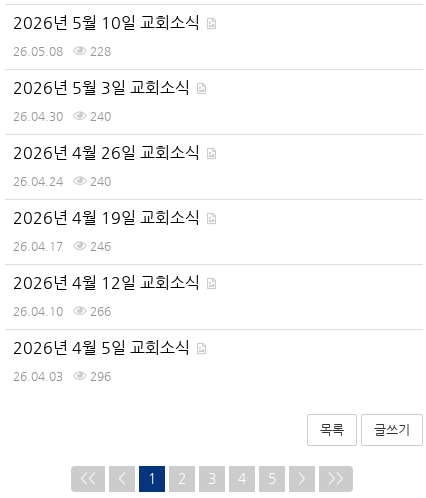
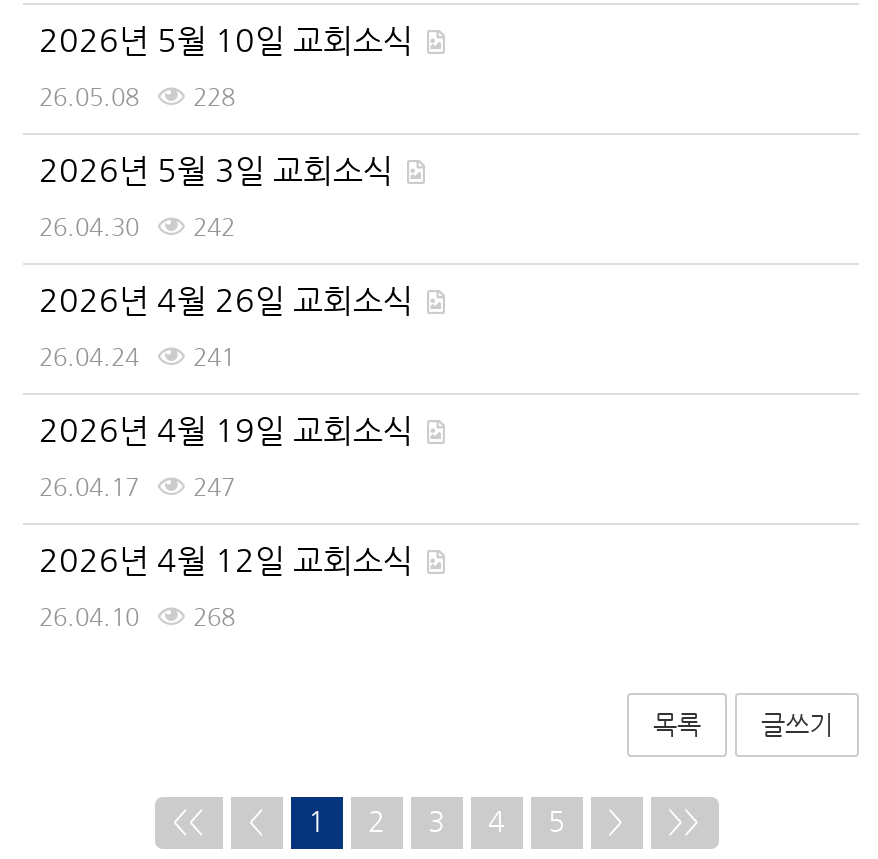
[13,108,111,123] 26.04.30 240 -> [39,211,235,241] 26.04.30 242
[13,173,111,188] 26.04.24 240 -> [39,341,235,371] 26.04.24 241
[13,238,111,253] 26.04.17 246 -> [39,471,235,501] 26.04.17 247
[13,303,190,383] 266 | 2026년 4월 5일 교회소식 | 26.04.03 | 296 -> [187,601,235,631] 268

